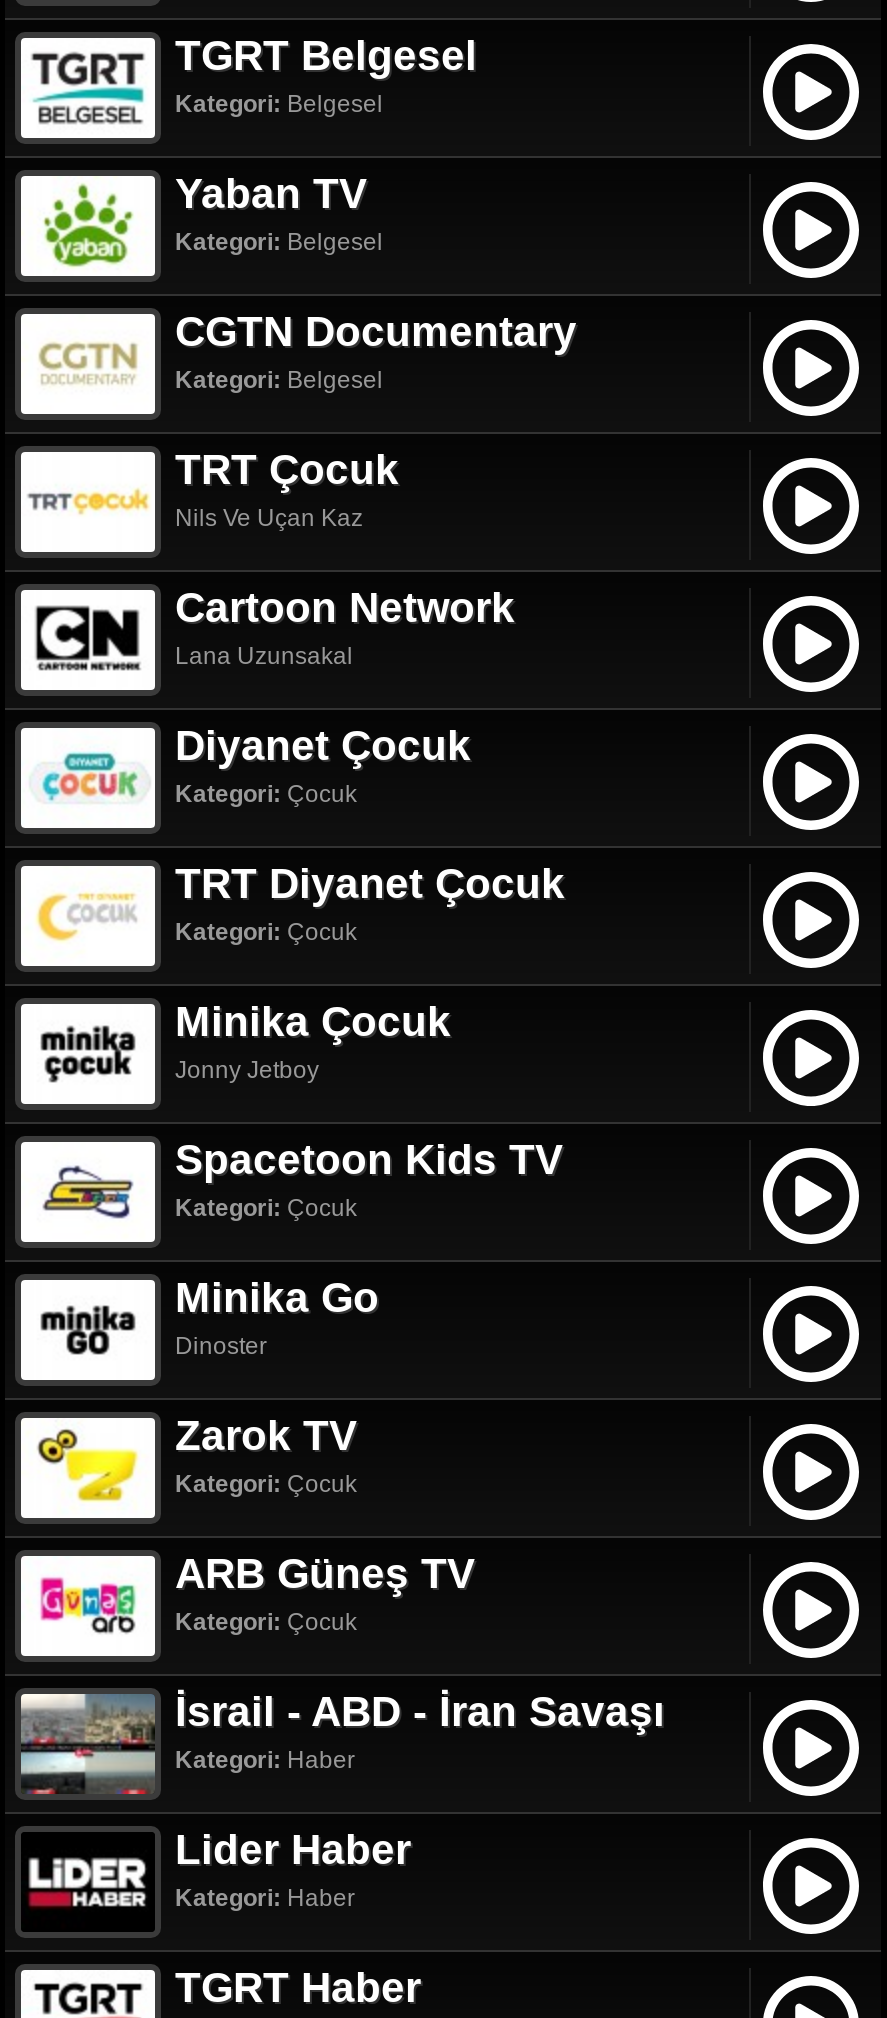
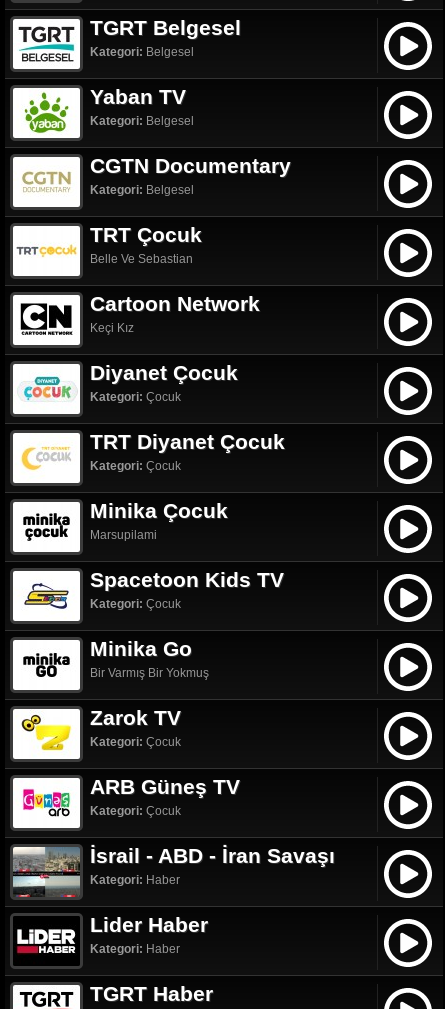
[175,504,363,532] Nils Ve Uçan Kaz -> [90,252,193,266] Belle Ve Sebastian
[175,642,353,670] Lana Uzunsakal -> [90,321,134,335] Keçi Kız
[175,1056,319,1084] Jonny Jetboy -> [90,528,157,542] Marsupilami
[175,1332,267,1360] Dinoster -> [90,666,209,680] Bir Varmış Bir Yokmuş

